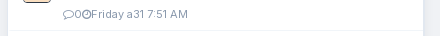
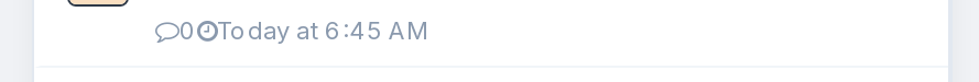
[74,7,188,21] 0 Friday a31 7:51 AM -> [180,15,428,46] 0 Today at 6:45 AM

